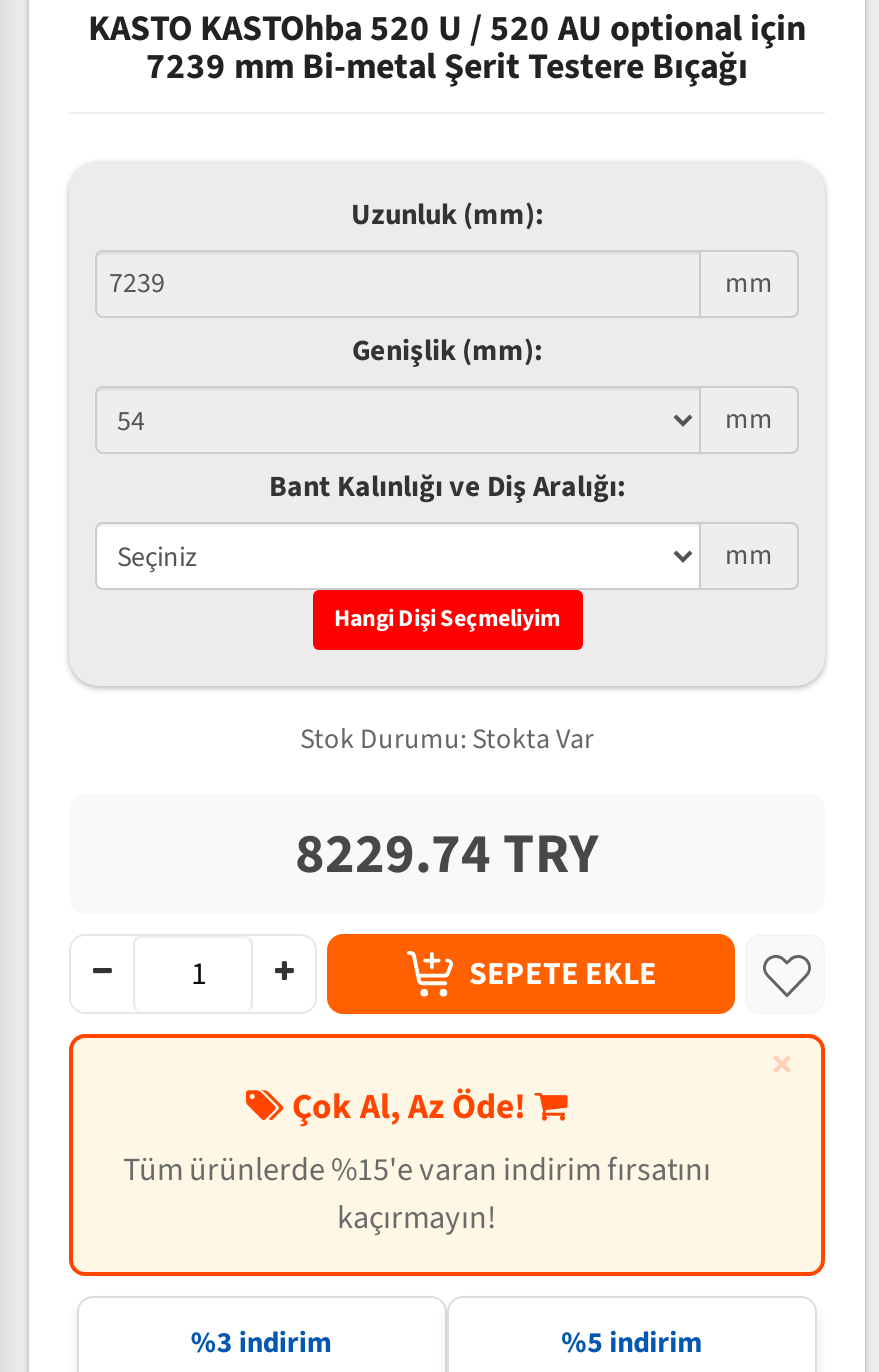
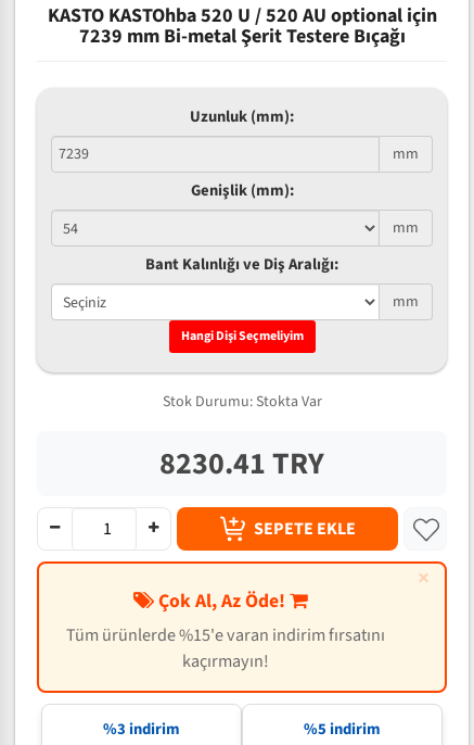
[295,814,599,894] 8229.74 TRY -> [159,442,324,485] 8230.41 TRY

